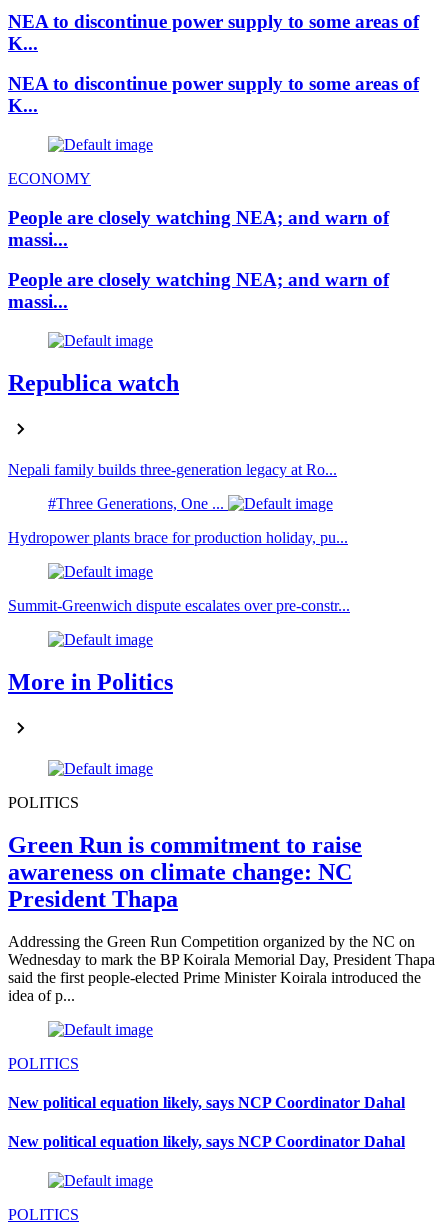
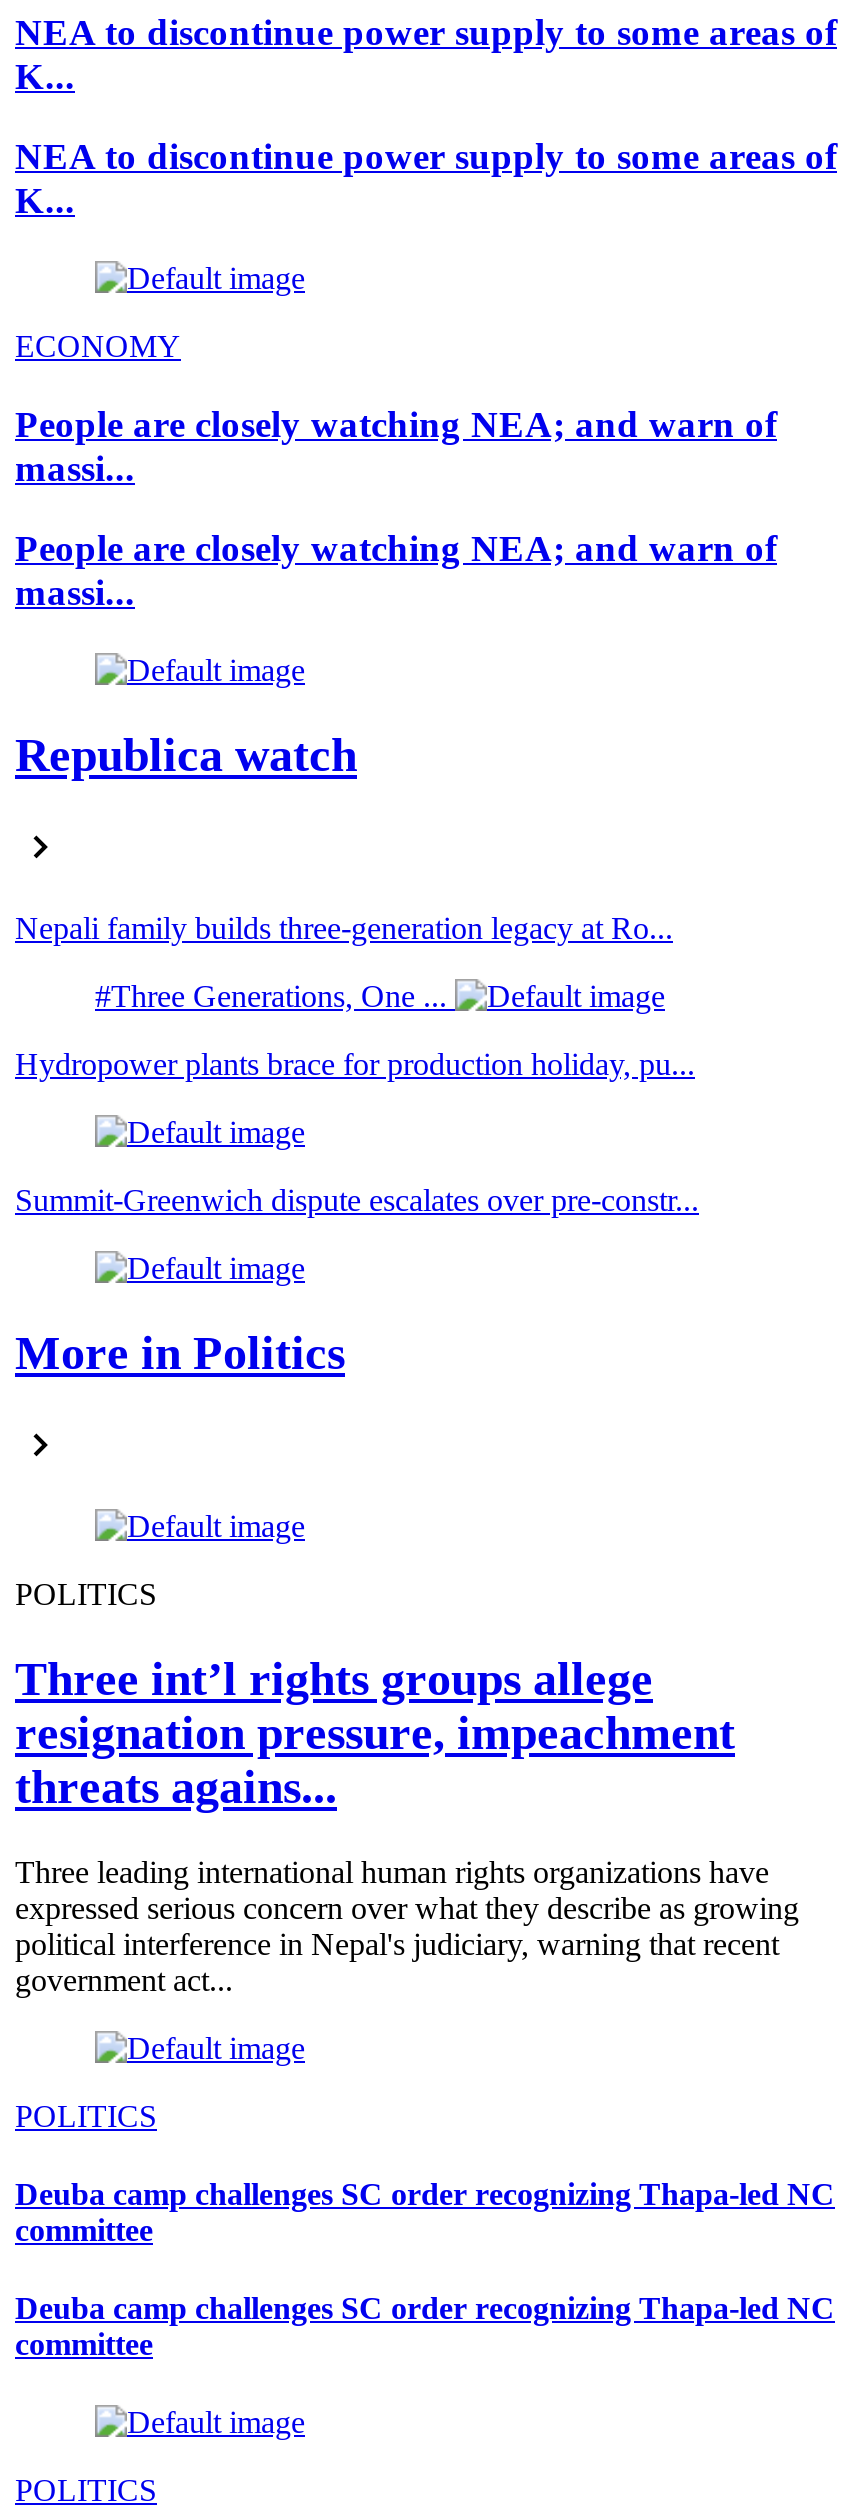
[8,832,362,912] Green Run is commitment to raise | awareness on climate change: NC | President Thapa -> [15,1652,735,1812] Three int’l rights groups allege | resignation pressure, impeachment | threats agains...
[8,932,435,1003] Addressing the Green Run Competition organized by the NC on | Wednesday to mark the BP Koirala Memorial Day, President Thapa | said the first people-elected Prime Minister Koirala introduced the | idea of p... -> [15,1854,799,1996] Three leading international human rights organizations have | expressed serious concern over what they describe as growing | political interference in Nepal's judiciary, warning that recent | government act...
[8,1094,405,1111] New political equation likely, says NCP Coordinator Dahal -> [15,2177,835,2247] Deuba camp challenges SC order recognizing Thapa-led NC | committee
[8,1133,405,1150] New political equation likely, says NCP Coordinator Dahal -> [15,2291,835,2361] Deuba camp challenges SC order recognizing Thapa-led NC | committee

